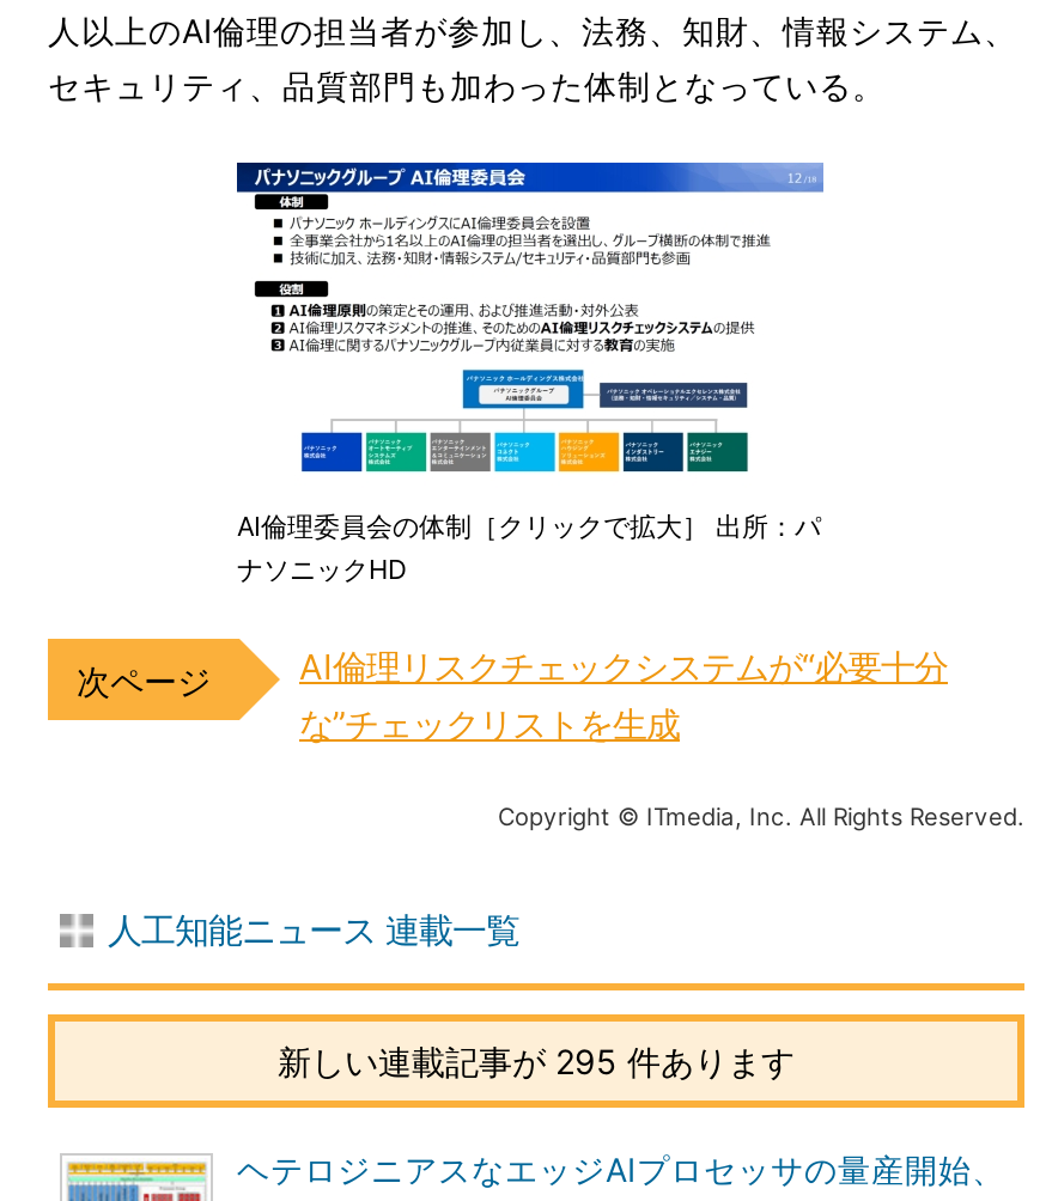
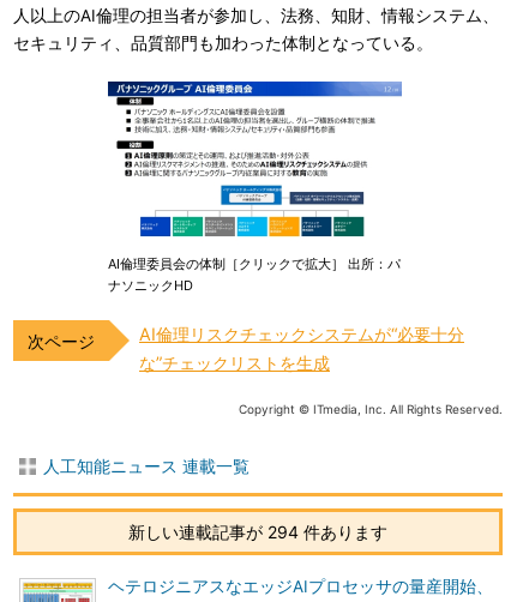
[278,1041,795,1081] 新しい連載記事が 295 件あります -> [128,522,387,542] 新しい連載記事が 294 件あります

